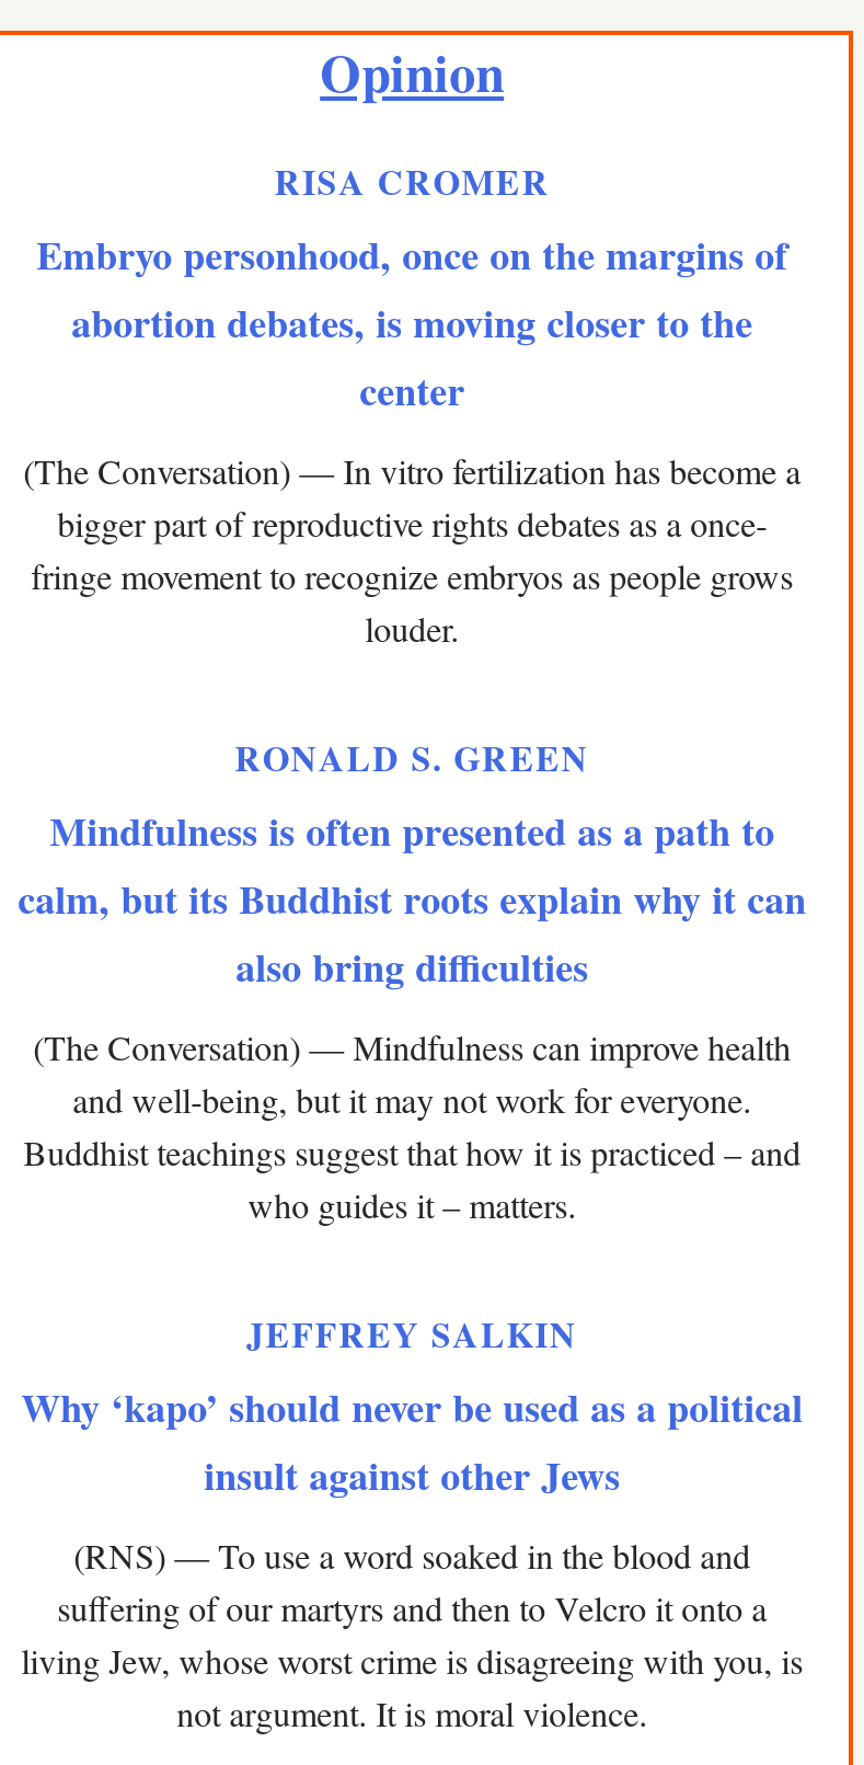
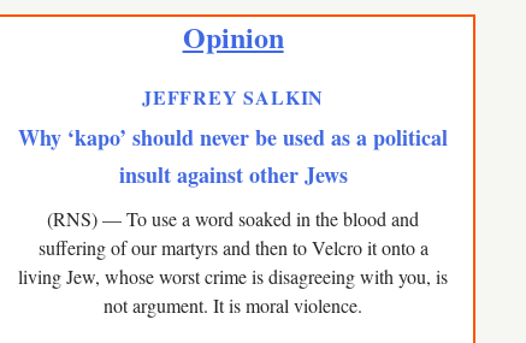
[18,156,806,1227] RISA CROMER | Embryo personhood, once on the margins of | abortion debates, is moving closer to the | center | (The Conversation) — In vitro fertilization has become a | bigger part of reproductive rights debates as a once- | fringe movement to recognize embryos as people grows | louder. | RONALD S. GREEN | Mindfulness is often presented as a path to | calm, but its Buddhist roots explain why it can | also bring difficulties | (The Conversation) — Mindfulness can improve health | and well-being, but it may not work for everyone. | Buddhist teachings suggest that how it is practiced – and | who guides it – matters. -> none

